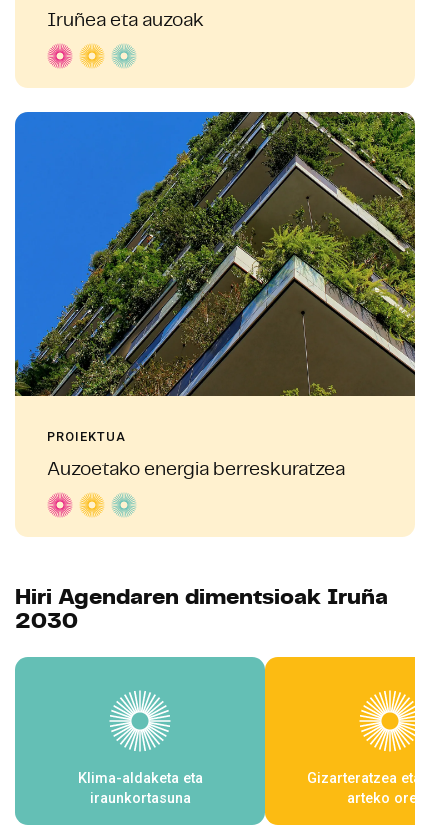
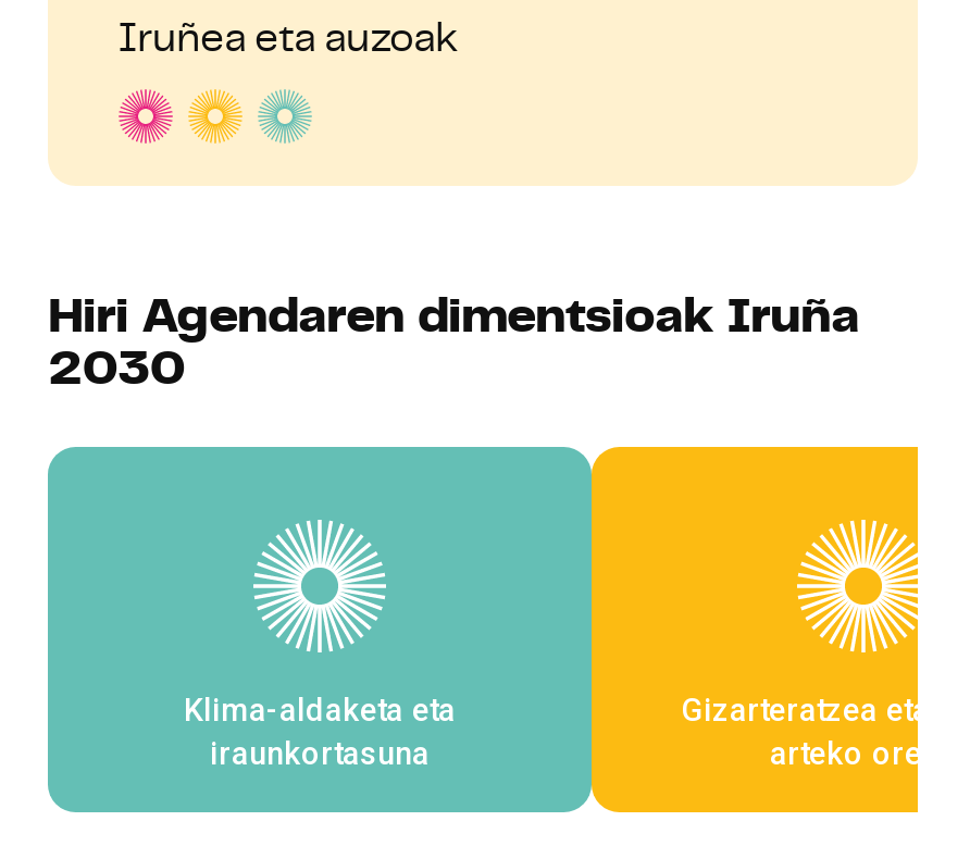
[14,111,416,481] [image] | PROIEKTUA | Auzoetako energia berreskuratzea -> none

